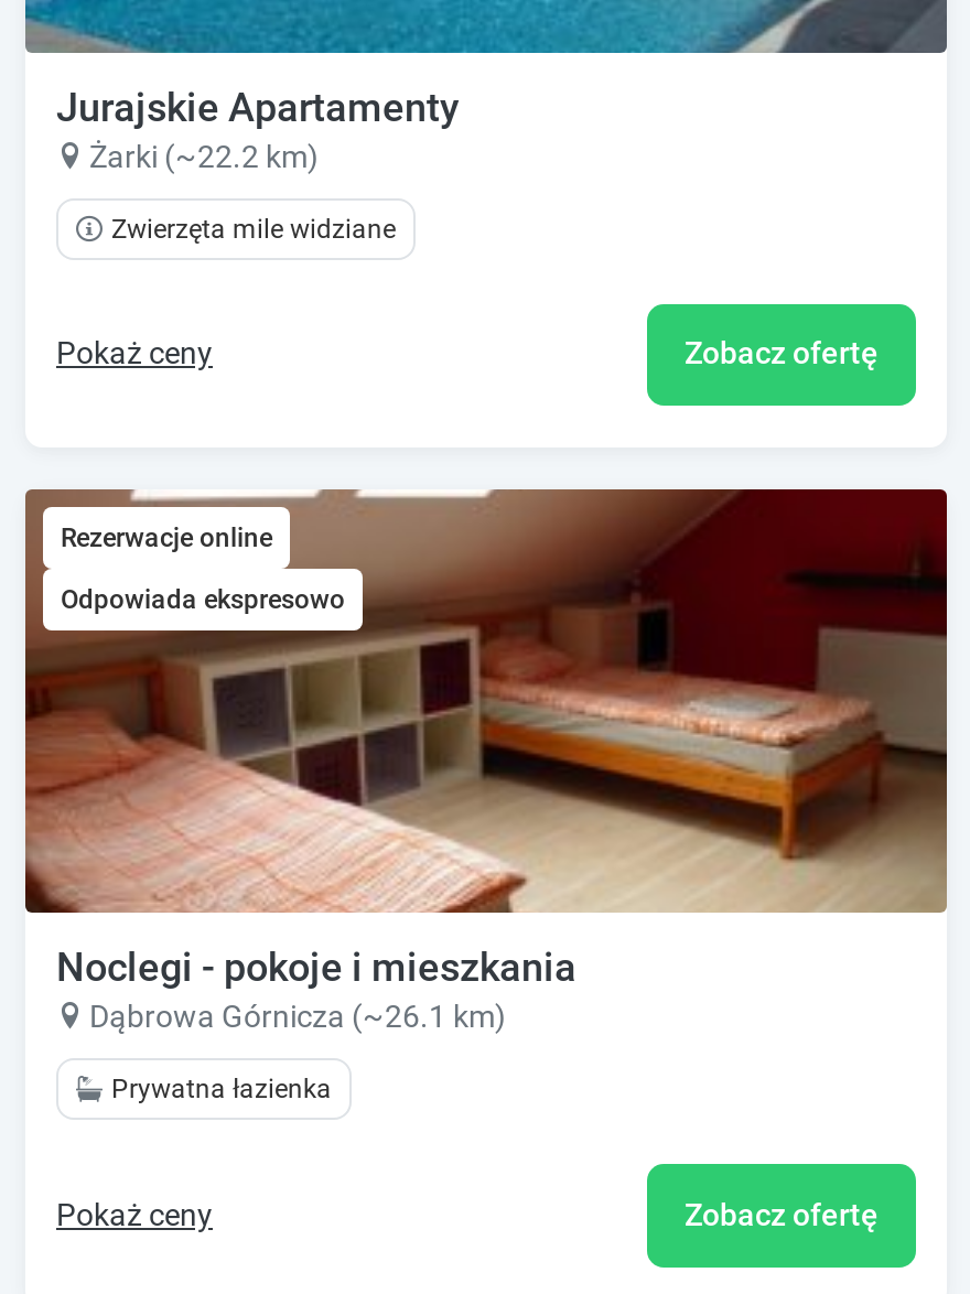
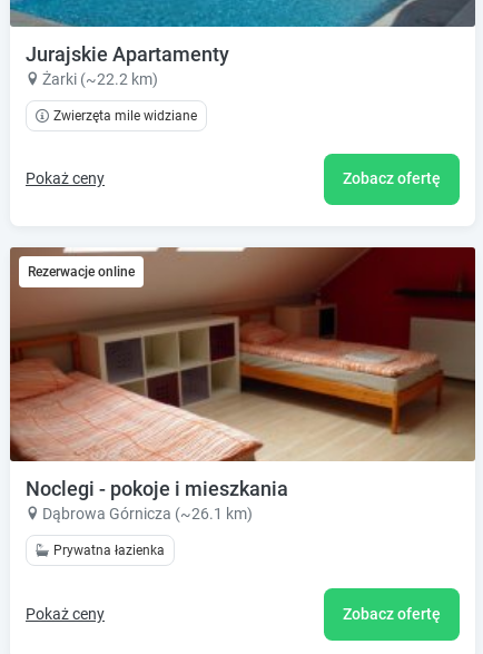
[61,584,345,615] Odpowiada ekspresowo -> none

